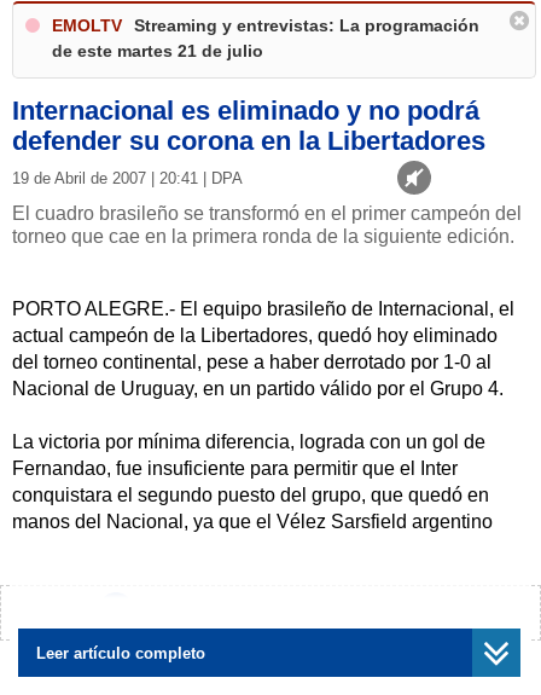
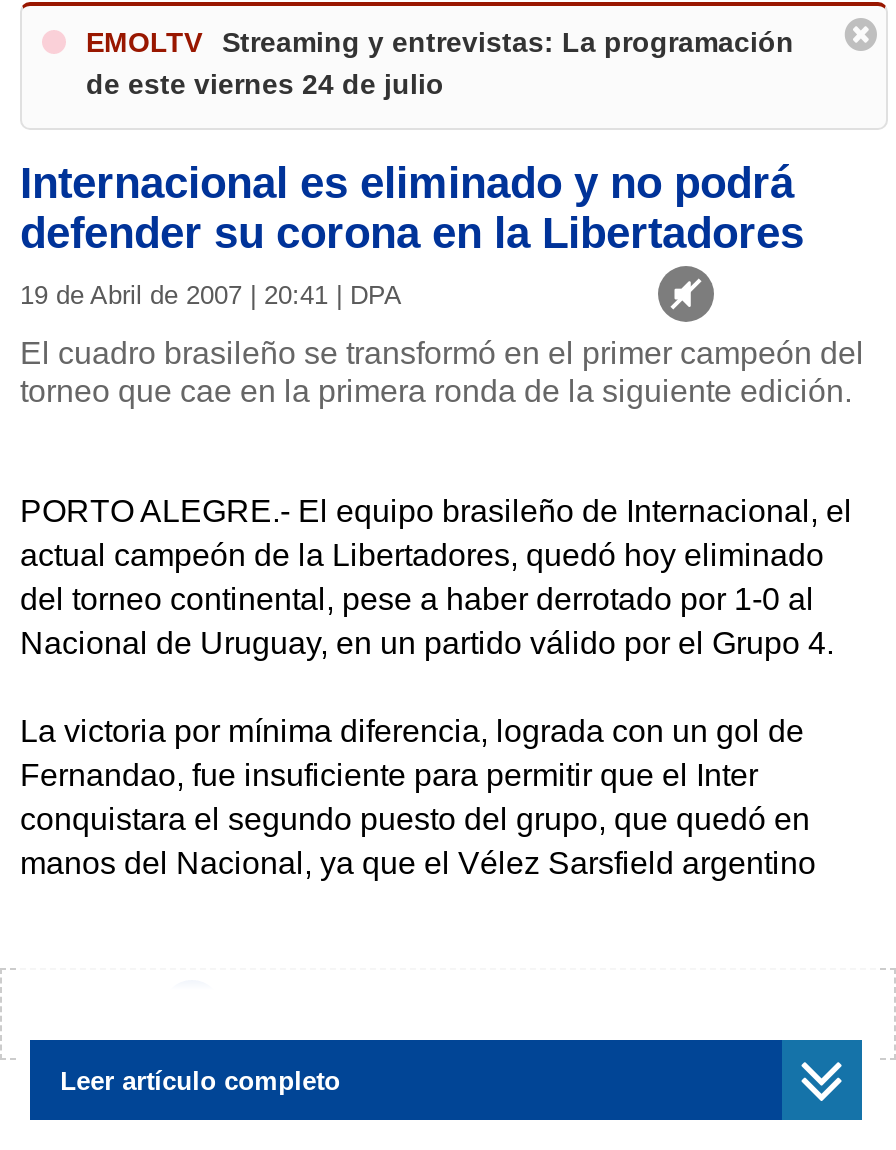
[52,41,263,60] de este martes 21 de julio -> [86,68,444,100] de este viernes 24 de julio

